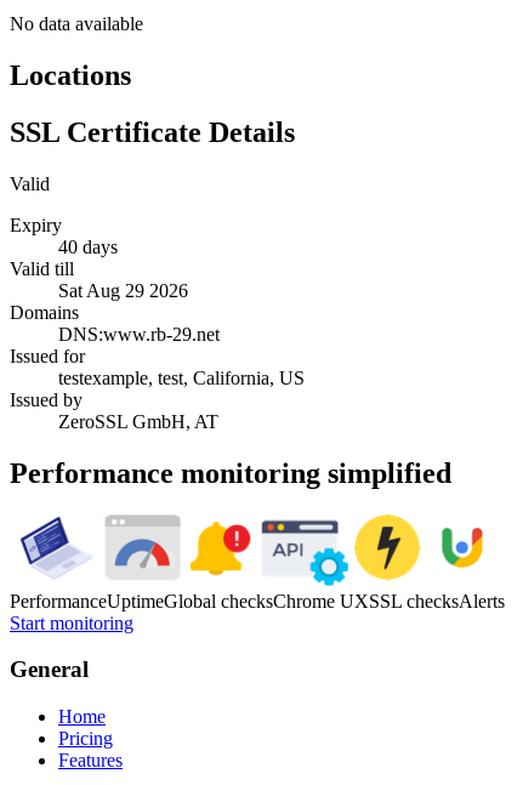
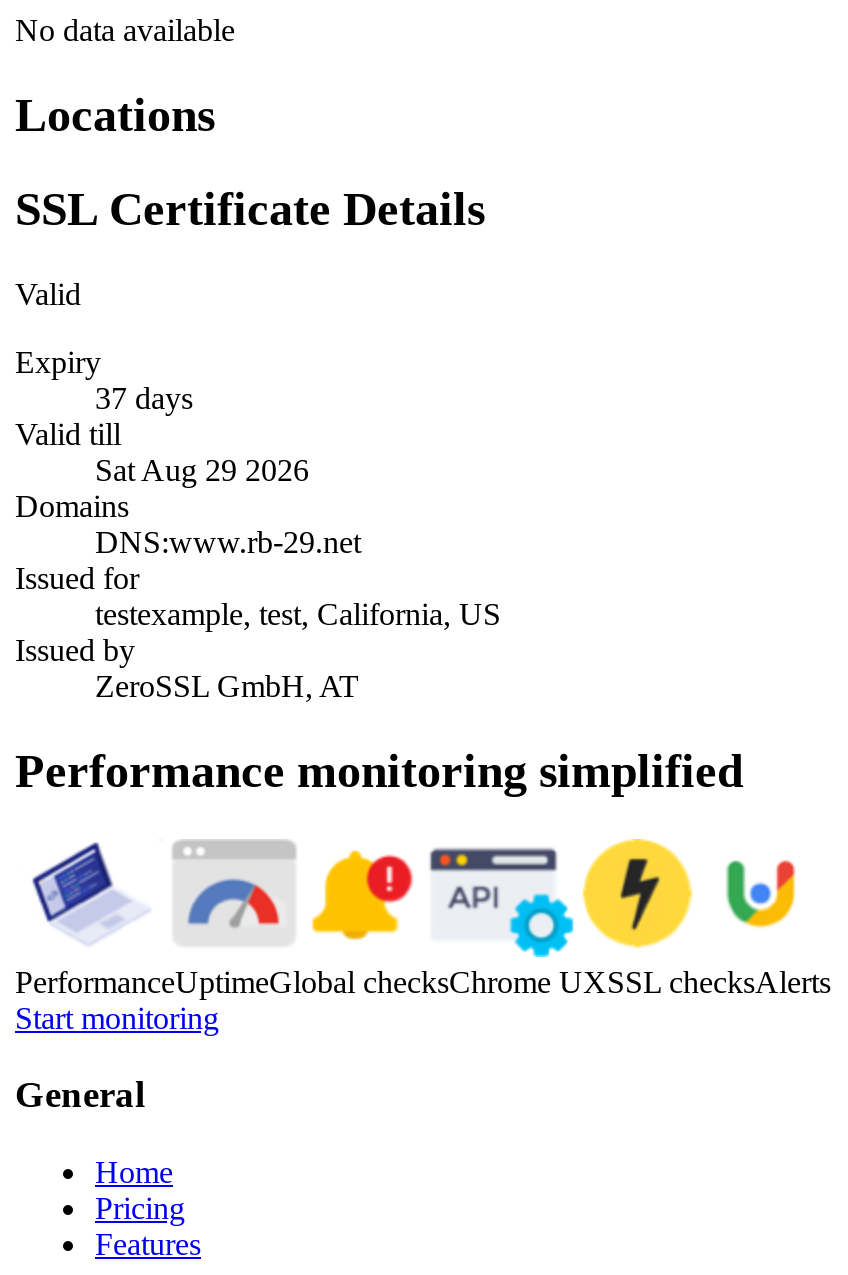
[58,236,118,257] 40 days -> [95,381,193,415] 37 days

